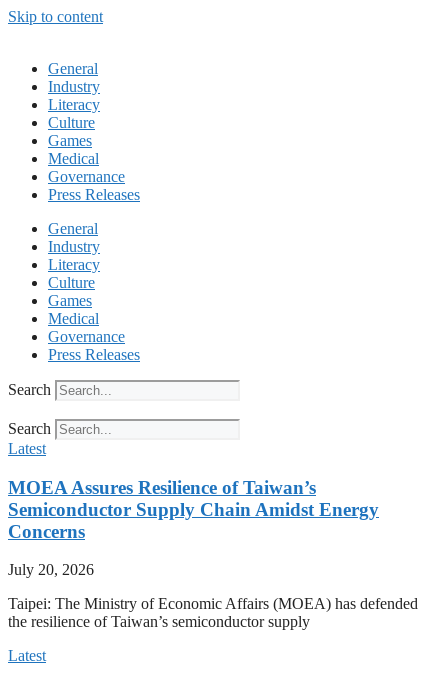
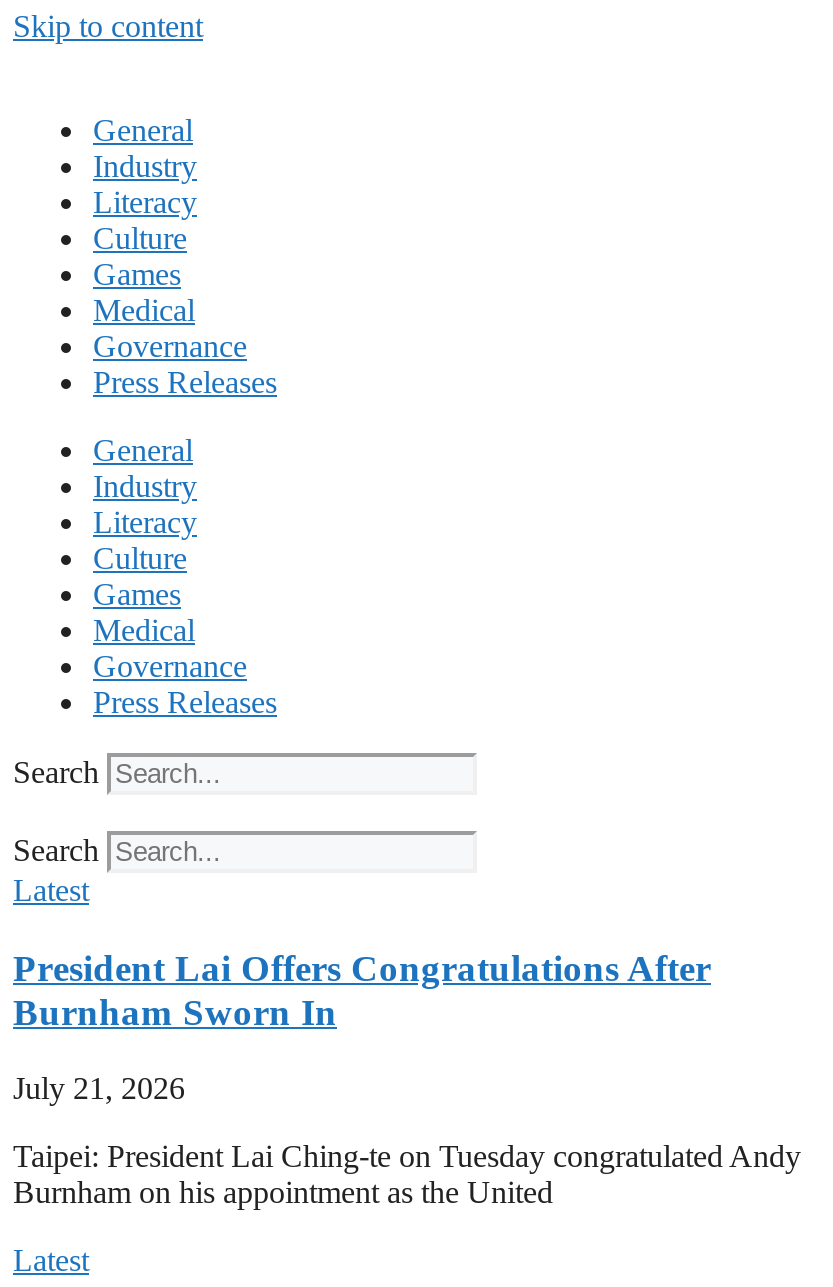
[8,477,379,542] MOEA Assures Resilience of Taiwan’s | Semiconductor Supply Chain Amidst Energy | Concerns -> [13,946,711,1032] President Lai Offers Congratulations After | Burnham Sworn In
[8,561,94,578] July 20, 2026 -> [13,1072,185,1106] July 21, 2026
[8,595,418,630] Taipei: The Ministry of Economic Affairs (MOEA) has defended | the resilience of Taiwan’s semiconductor supply -> [13,1140,801,1210] Taipei: President Lai Ching-te on Tuesday congratulated Andy | Burnham on his appointment as the United

